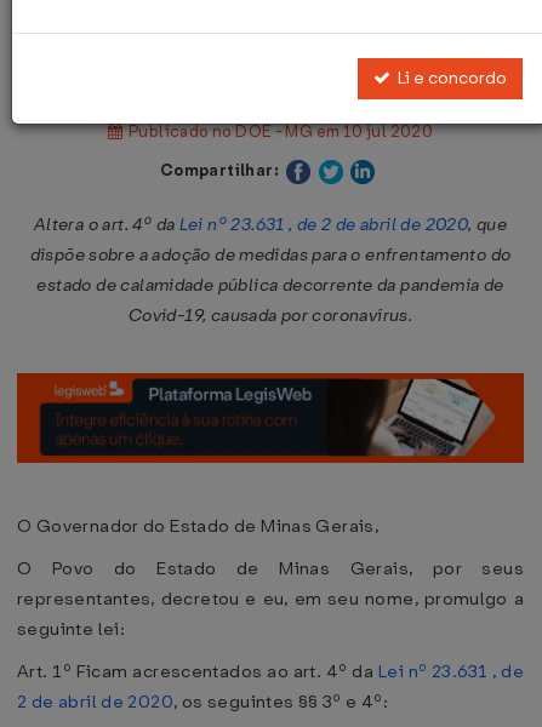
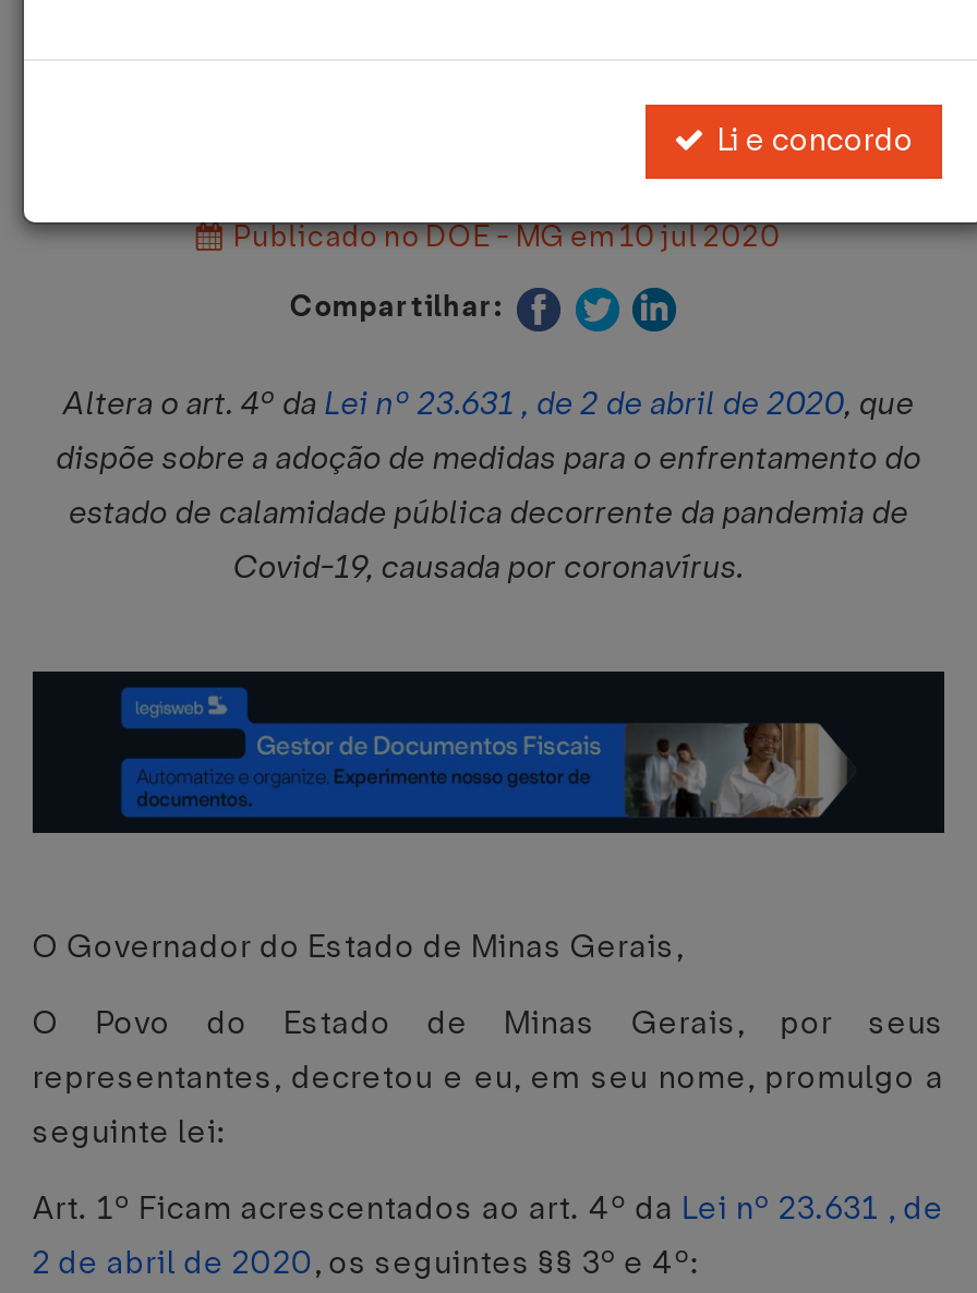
[16,372,525,464] [image] -> [31,669,946,835] [image]

